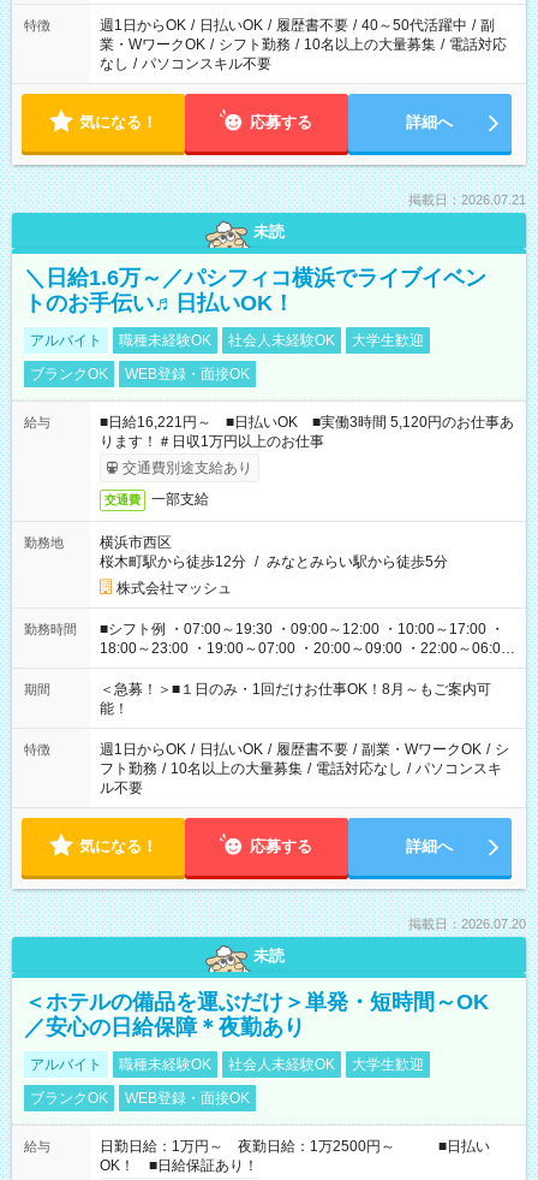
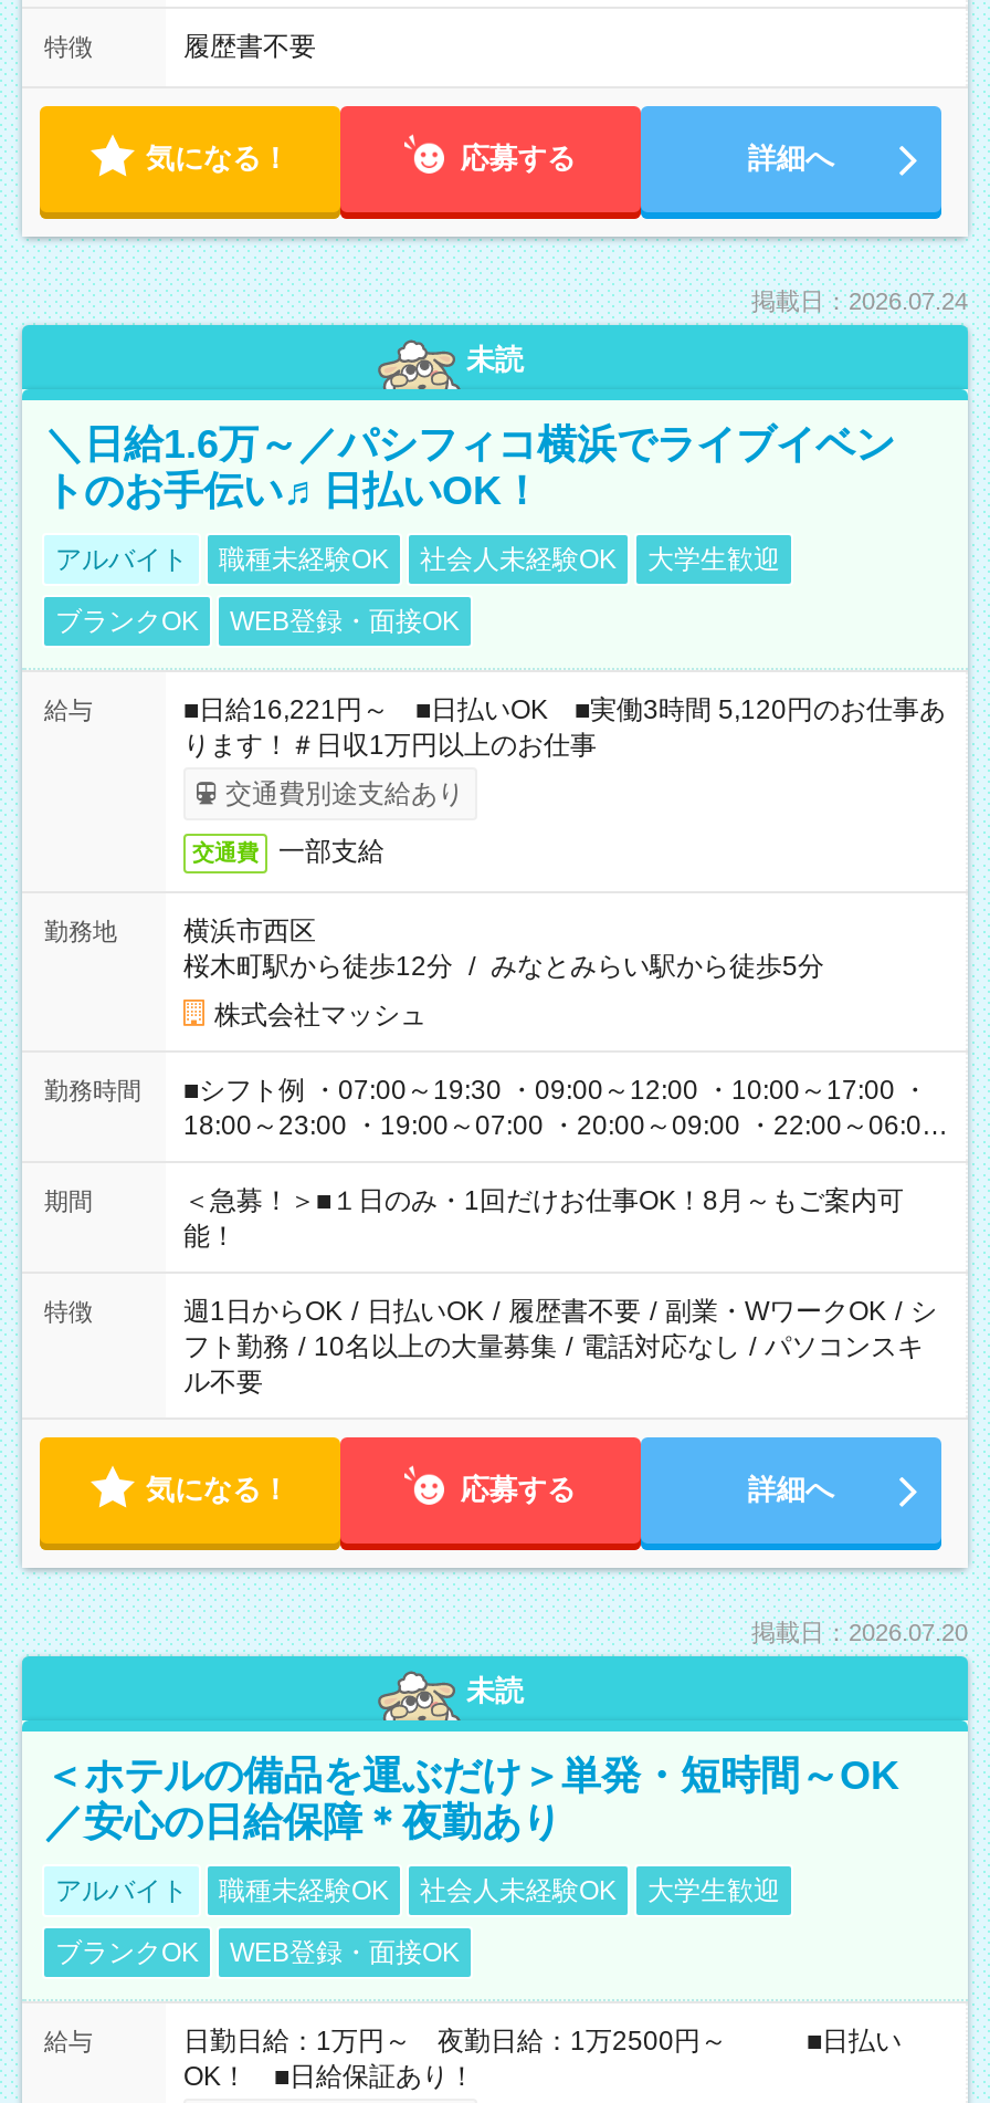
[100,17,507,72] 週1日からOK / 日払いOK / 履歴書不要 / 40～50代活躍中 / 副 | 業・WワークOK / シフト勤務 / 10名以上の大量募集 / 電話対応 | なし / パソコンスキル不要 -> [183,31,316,62] 履歴書不要
[408,192,526,207] 掲載日：2026.07.21 -> [751,287,968,314] 掲載日：2026.07.24

